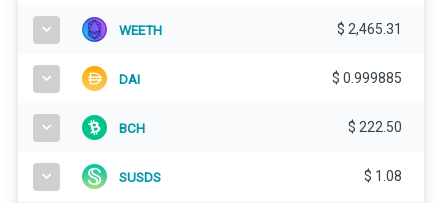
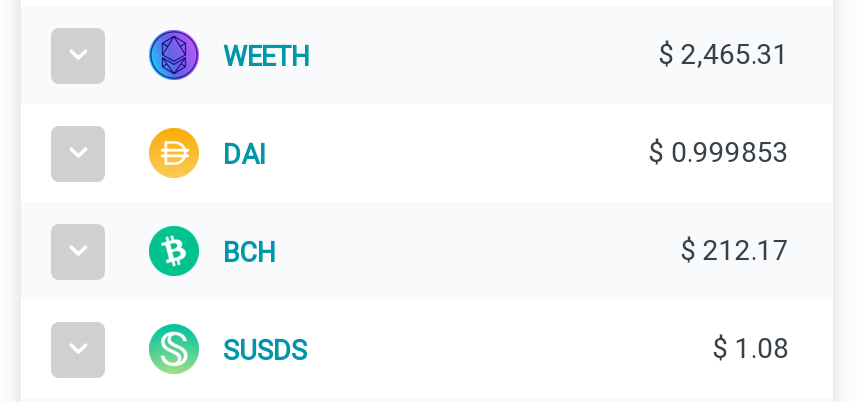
[332,70,402,86] $0.999885 -> [649,136,789,168] $0.999853
[348,119,402,135] $222.50 -> [681,234,789,266] $212.17

